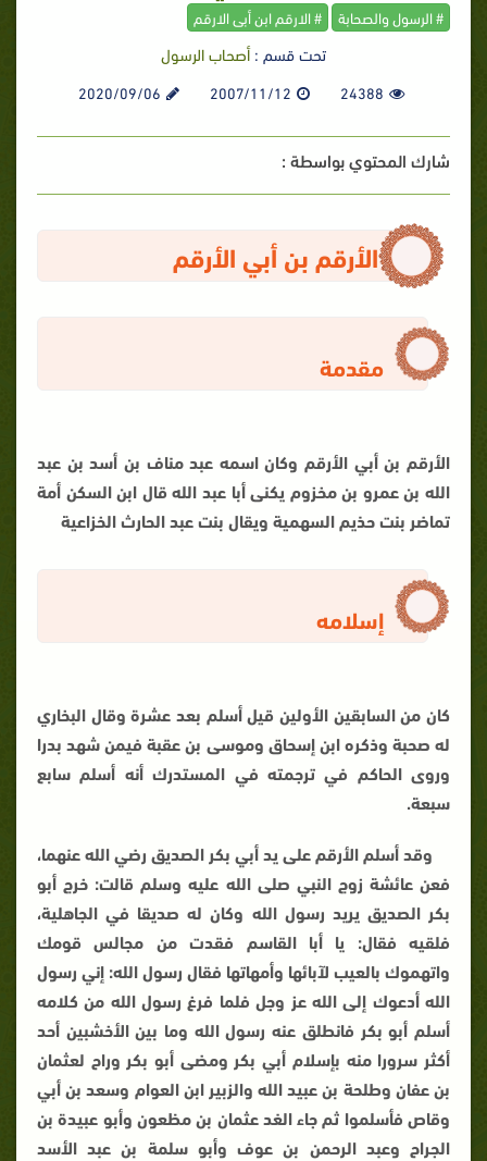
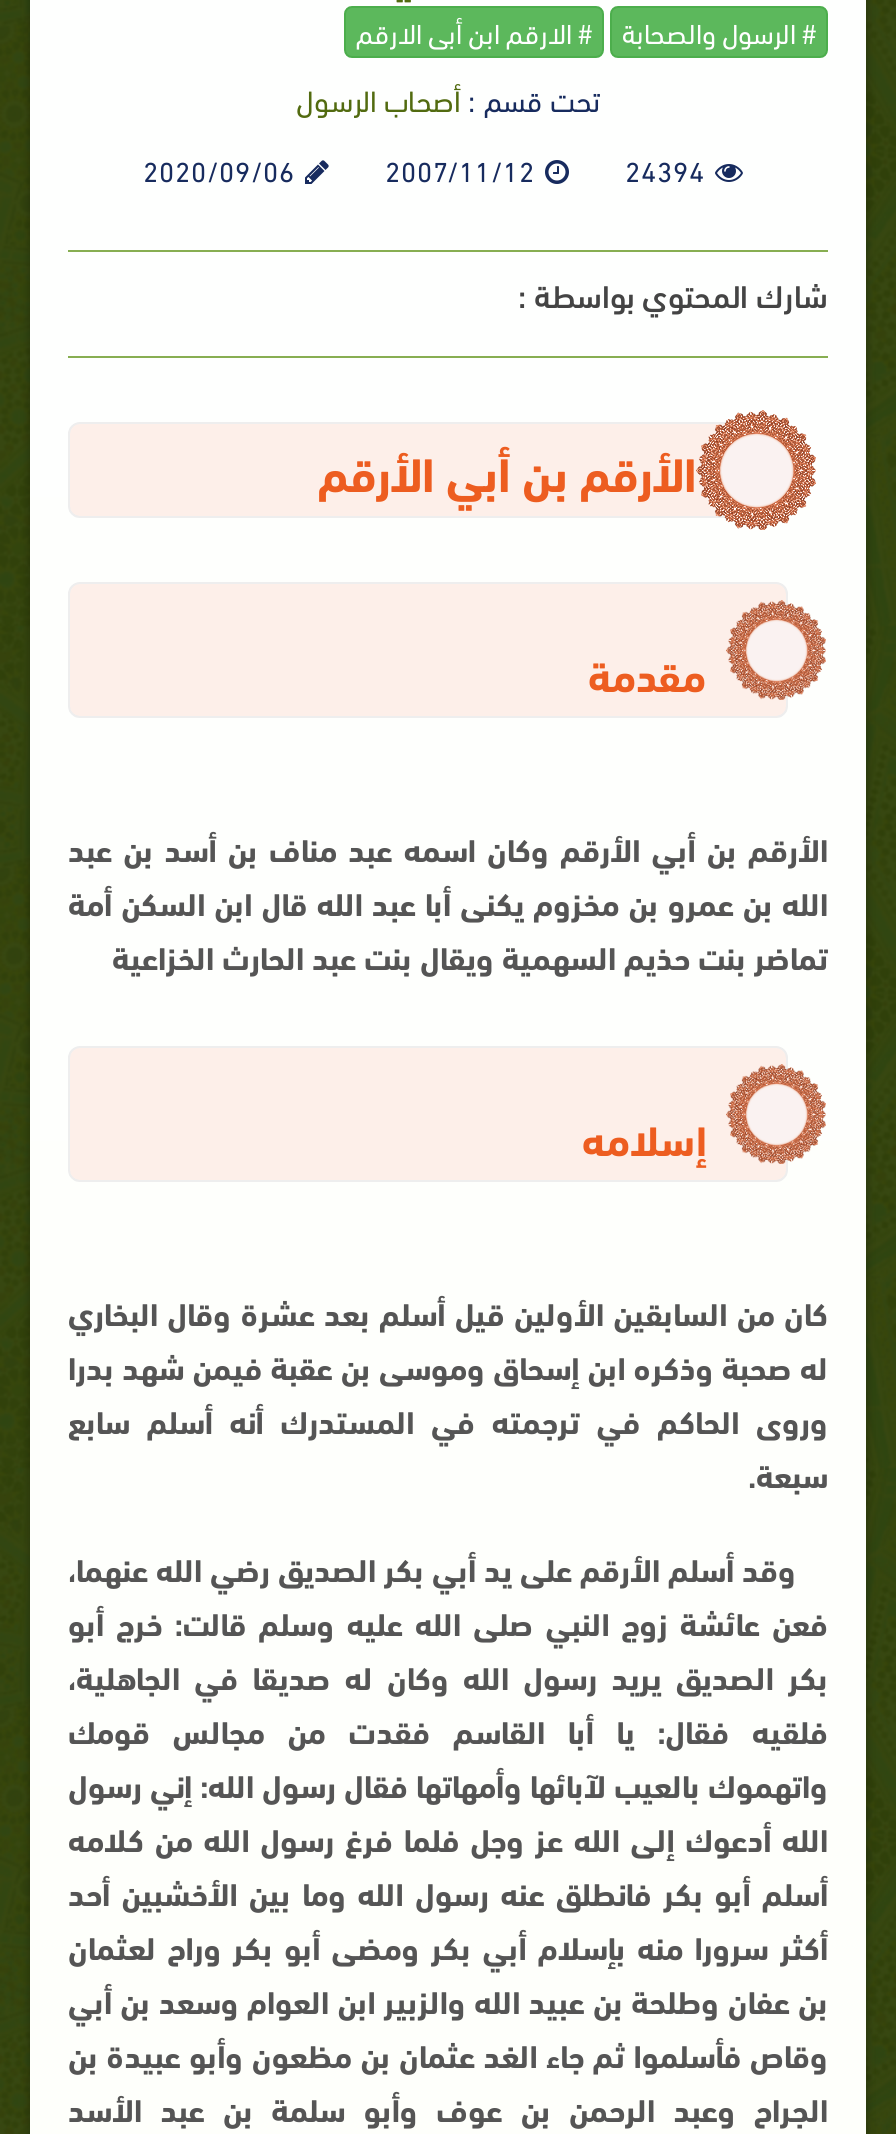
[340,81,383,103] 24388 -> [625,148,705,190] 24394

